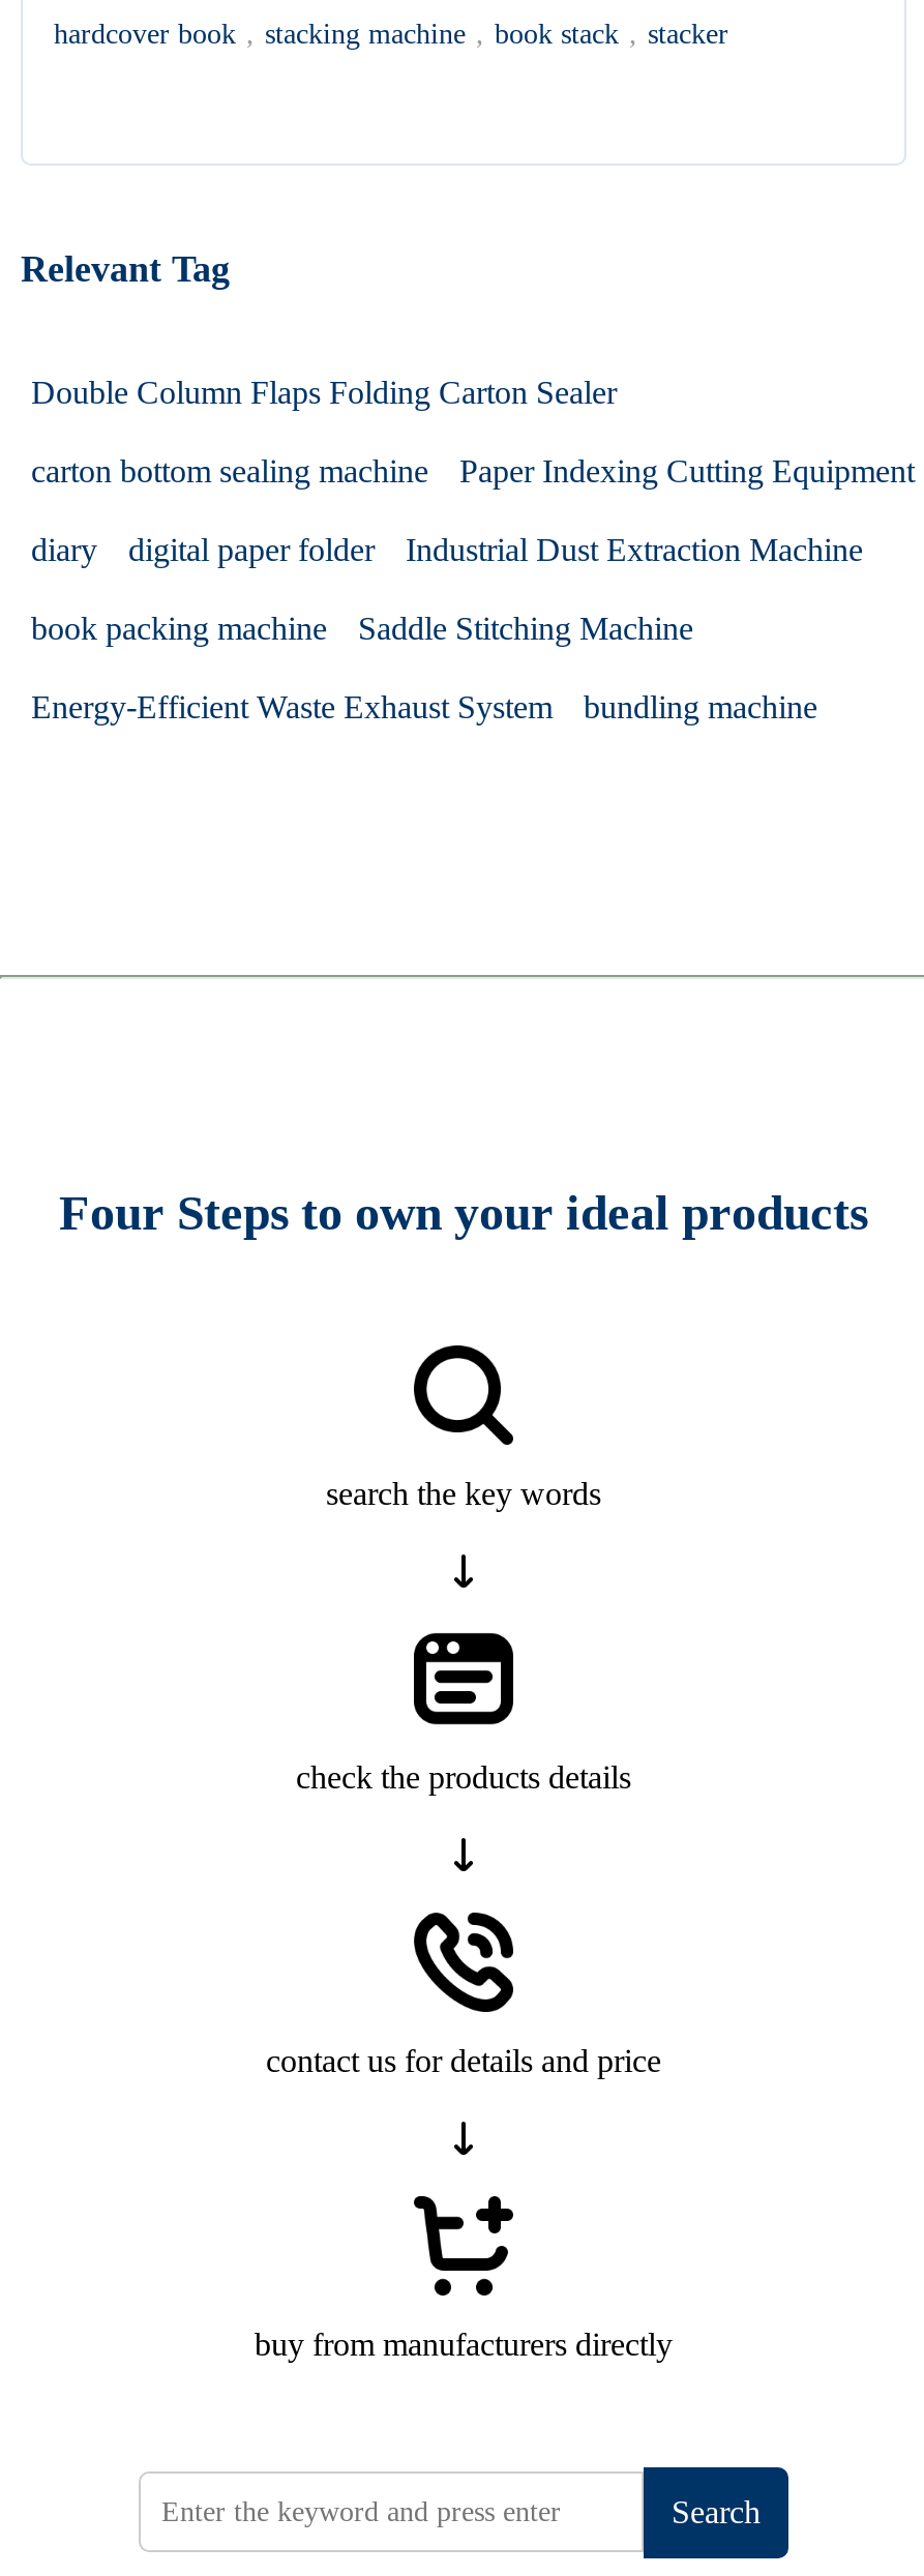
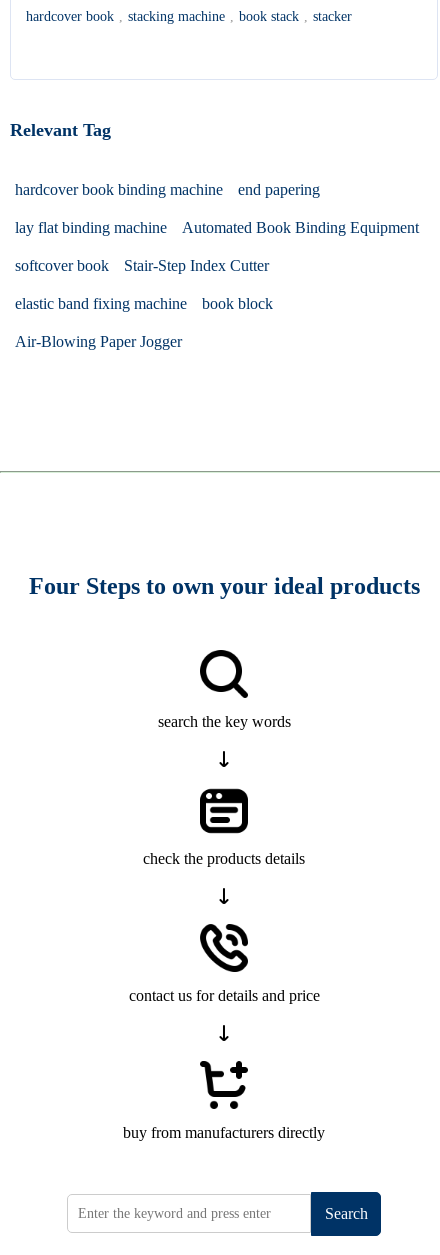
[31,375,617,410] Double Column Flaps Folding Carton Sealer -> [15,181,320,198] hardcover book binding machine | end papering
[31,453,915,488] carton bottom sealing machine | Paper Indexing Cutting Equipment -> [15,219,419,236] lay flat binding machine | Automated Book Binding Equipment
[31,532,863,567] diary | digital paper folder | Industrial Dust Extraction Machine -> [15,257,269,274] softcover book | Stair-Step Index Cutter
[31,611,693,646] book packing machine | Saddle Stitching Machine -> [15,295,273,312] elastic band fixing machine | book block
[31,689,817,724] Energy-Efficient Waste Exhaust System | bundling machine -> [15,333,182,350] Air-Blowing Paper Jogger

